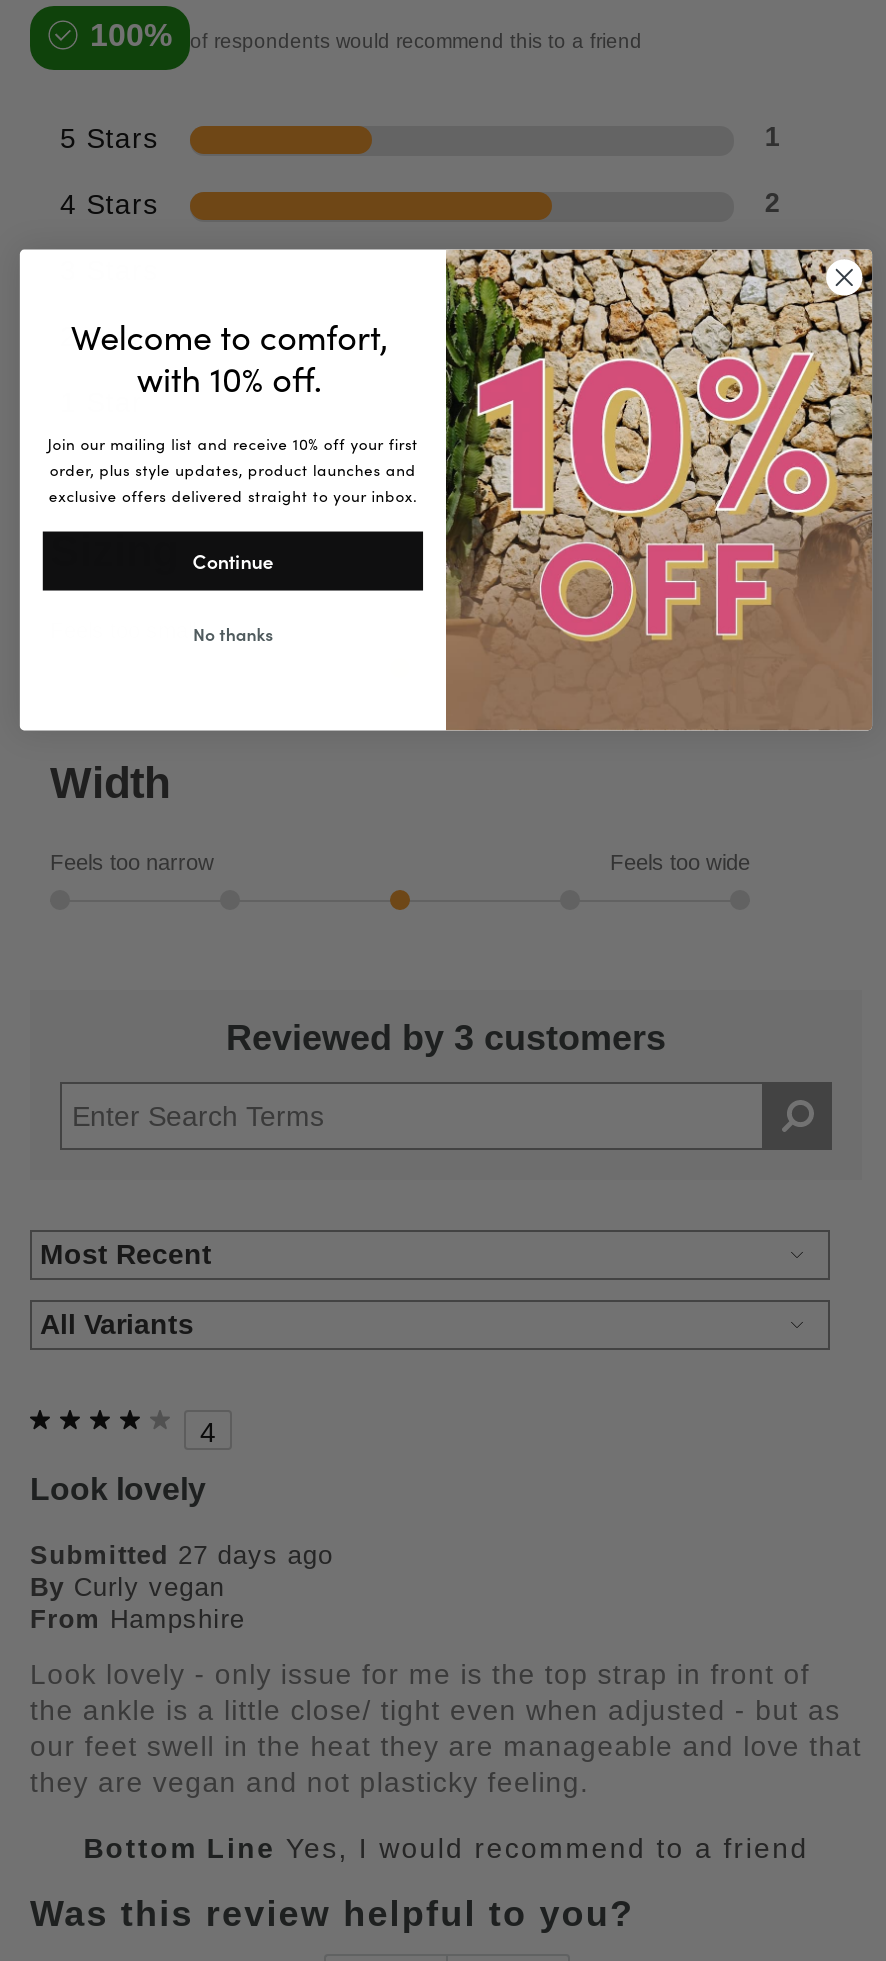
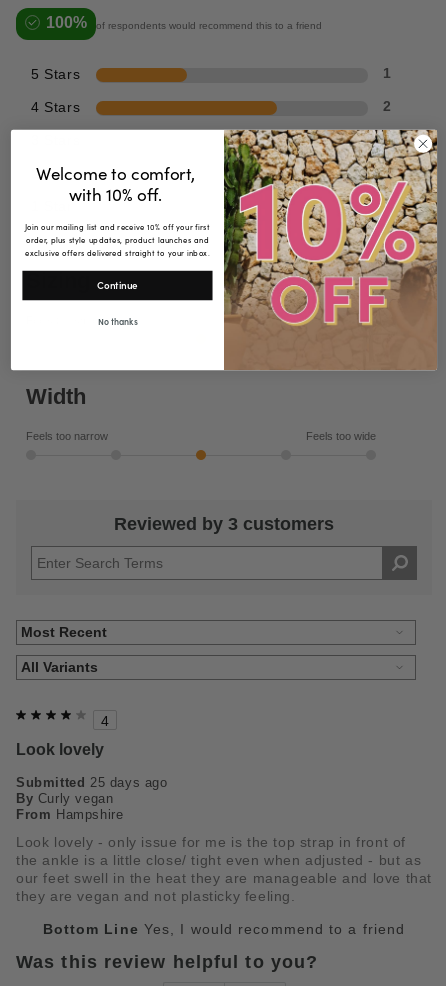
[30,1541,333,1571] Submitted 27 days ago -> [16,775,168,790] Submitted 25 days ago

